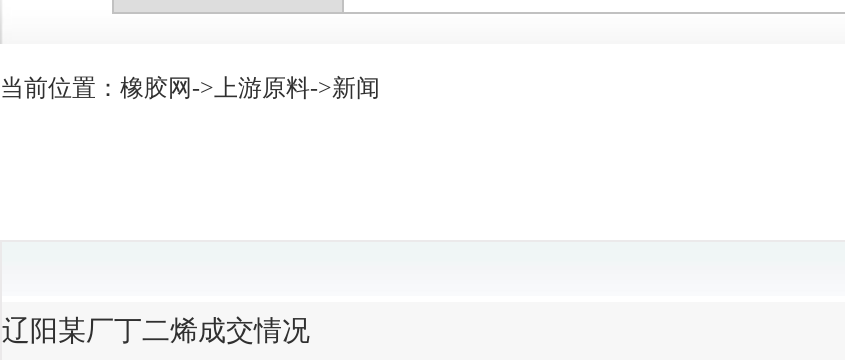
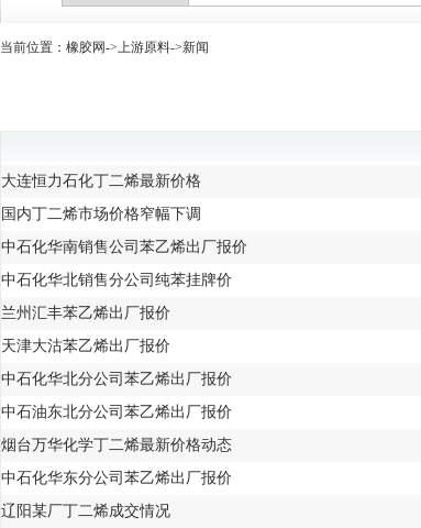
none -> [1,173,247,486] 大连恒力石化丁二烯最新价格 | 国内丁二烯市场价格窄幅下调 | 中石化华南销售公司苯乙烯出厂报价 | 中石化华北销售分公司纯苯挂牌价 | 兰州汇丰苯乙烯出厂报价 | 天津大沽苯乙烯出厂报价 | 中石化华北分公司苯乙烯出厂报价 | 中石油东北分公司苯乙烯出厂报价 | 烟台万华化学丁二烯最新价格动态 | 中石化华东分公司苯乙烯出厂报价

